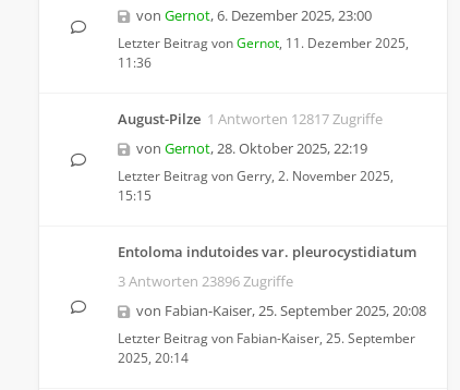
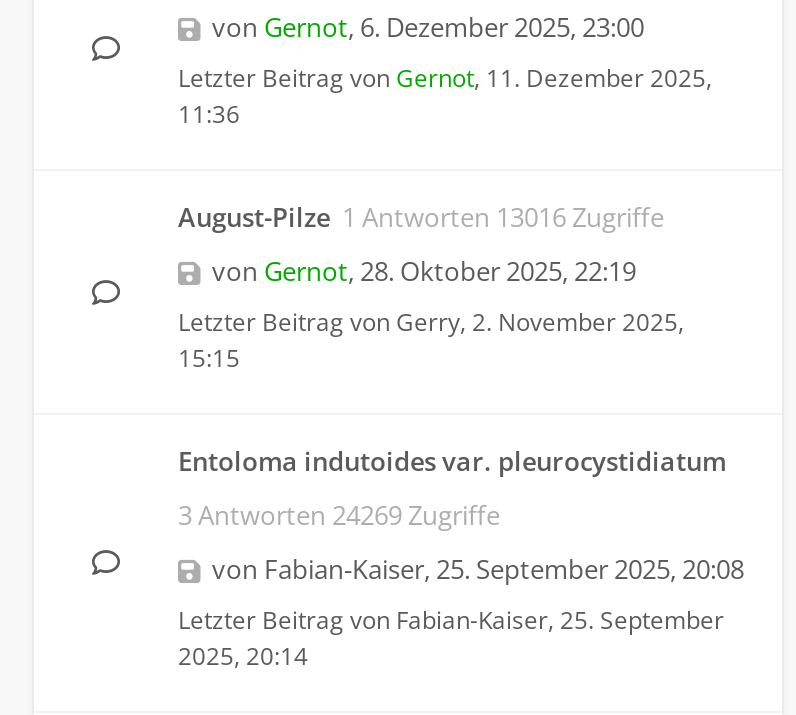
[118,109,383,129] August-Pilze 1 Antworten 12817 Zugriffe -> [178,199,664,235] August-Pilze 1 Antworten 13016 Zugriffe
[118,271,293,291] 3 Antworten 23896 Zugriffe -> [178,497,500,533] 3 Antworten 24269 Zugriffe

